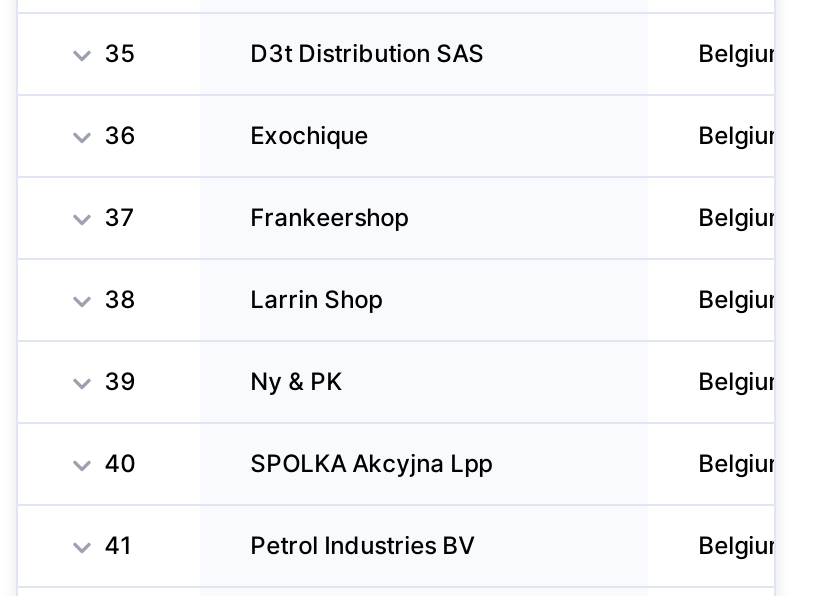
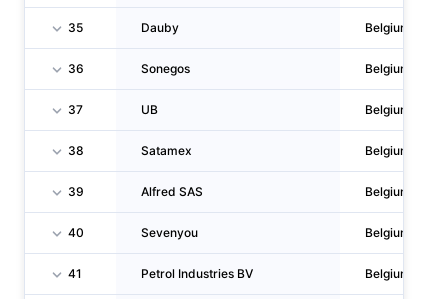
[250,38,484,68] D3t Distribution SAS -> [141,20,179,35] Dauby
[250,120,368,150] Exochique -> [141,61,190,76] Sonegos
[250,202,408,232] Frankeershop -> [141,102,158,117] UB
[250,284,382,314] Larrin Shop -> [141,143,192,158] Satamex
[250,366,342,396] Ny & PK -> [141,184,203,199] Alfred SAS
[250,448,492,478] SPOLKA Akcyjna Lpp -> [141,225,198,240] Sevenyou

